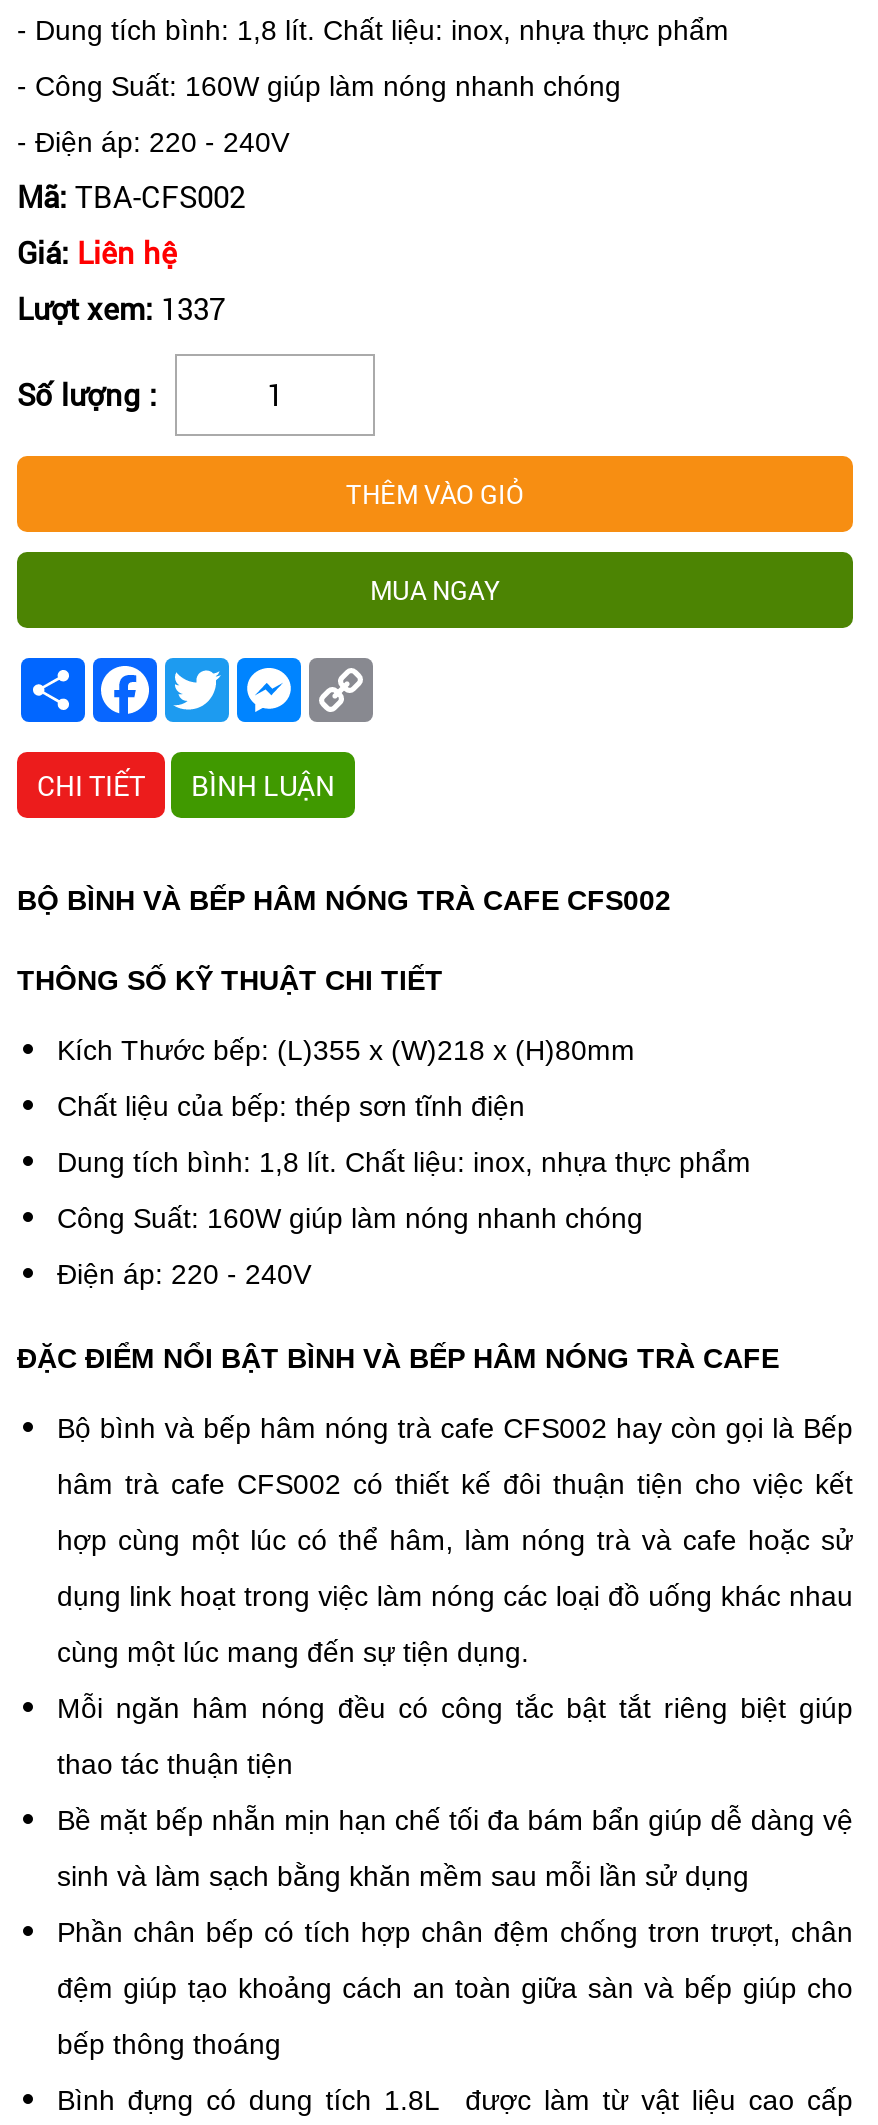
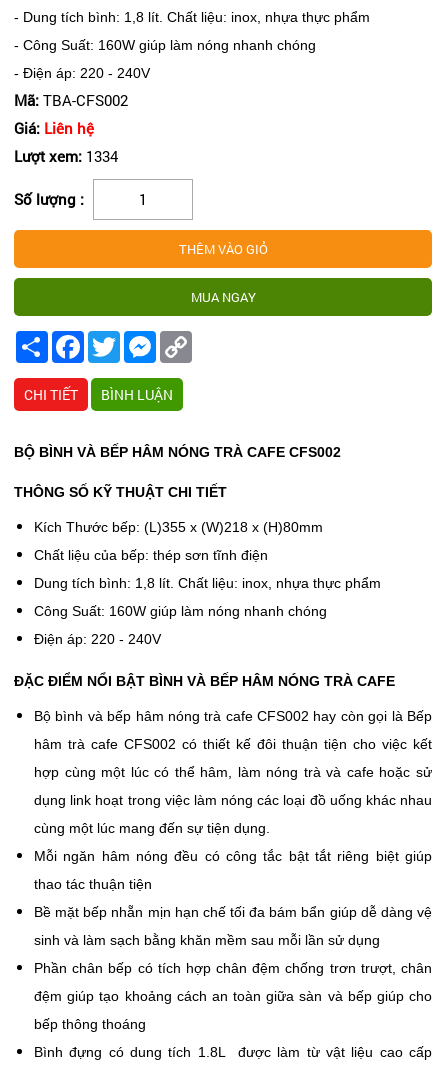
[17,288,225,328] Lượt xem: 1337 -> [14,146,118,166] Lượt xem: 1334

